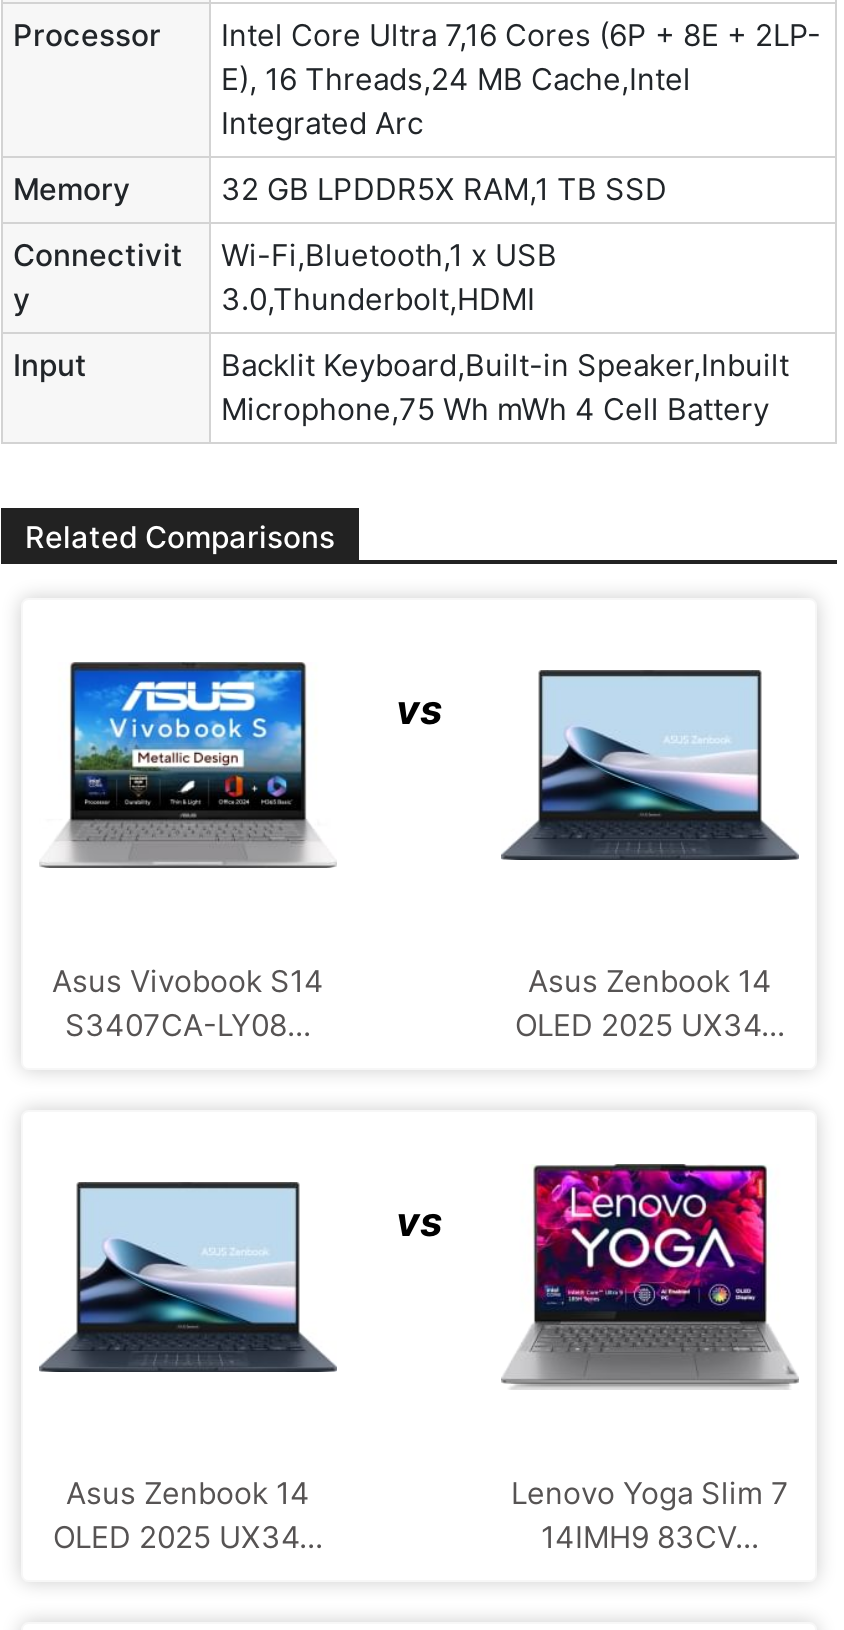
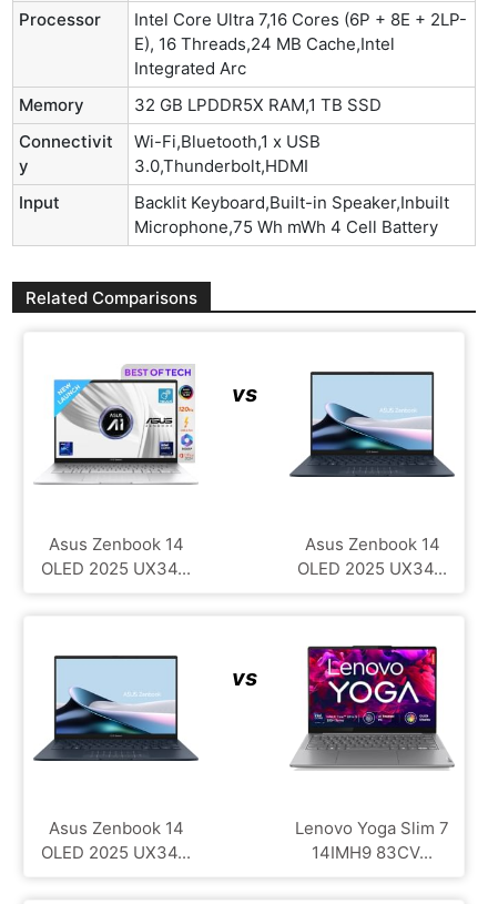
[41,660,335,872] [image] -> [35,365,196,486] [image]
[52,962,324,1044] Asus Vivobook S14 | S3407CA-LY08... -> [41,534,191,579] Asus Zenbook 14 | OLED 2025 UX34...

